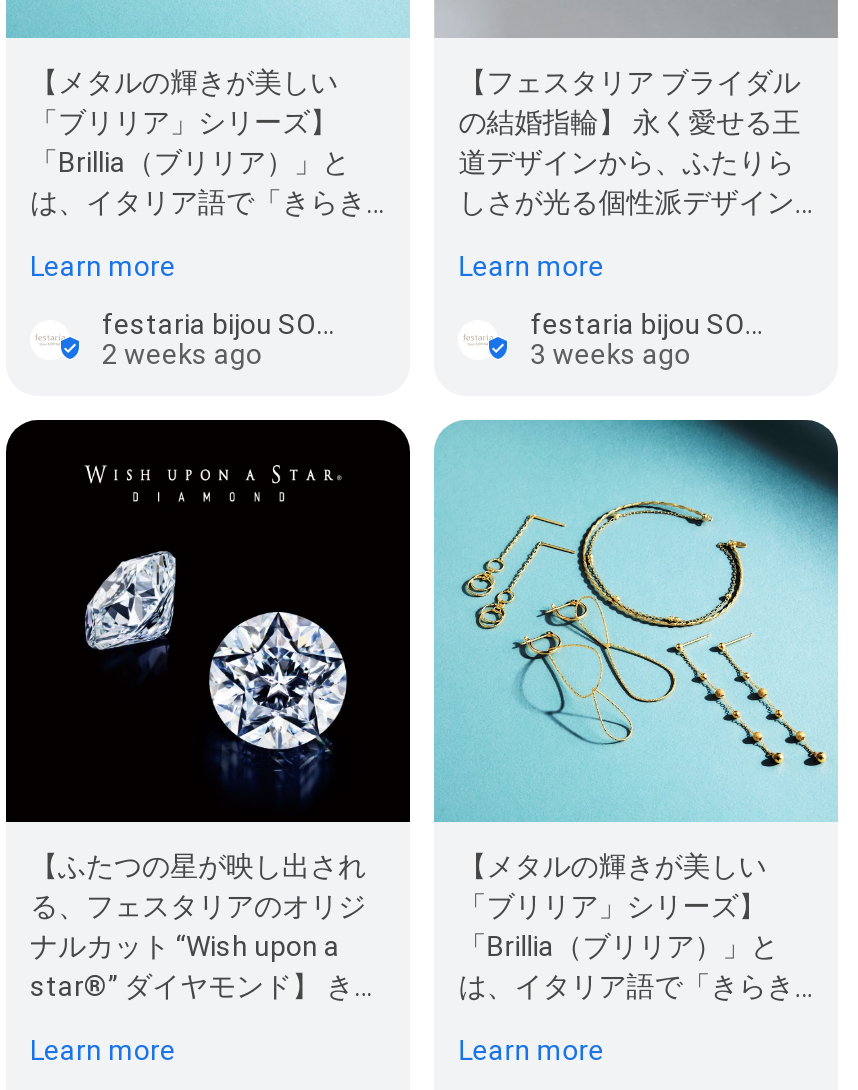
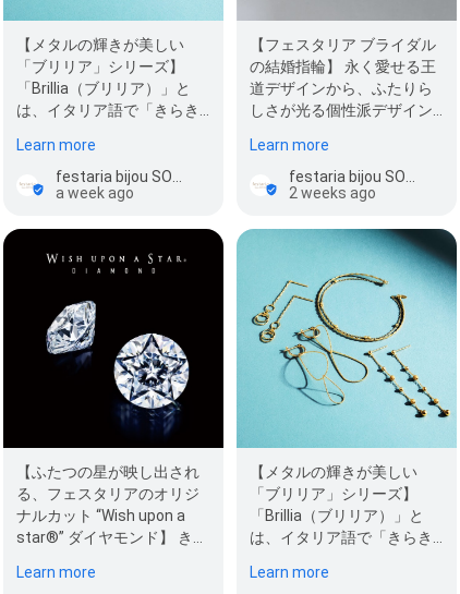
[102,339,262,371] 2 weeks ago -> [56,185,134,202] a week ago
[530,339,690,371] 3 weeks ago -> [289,185,376,202] 2 weeks ago

